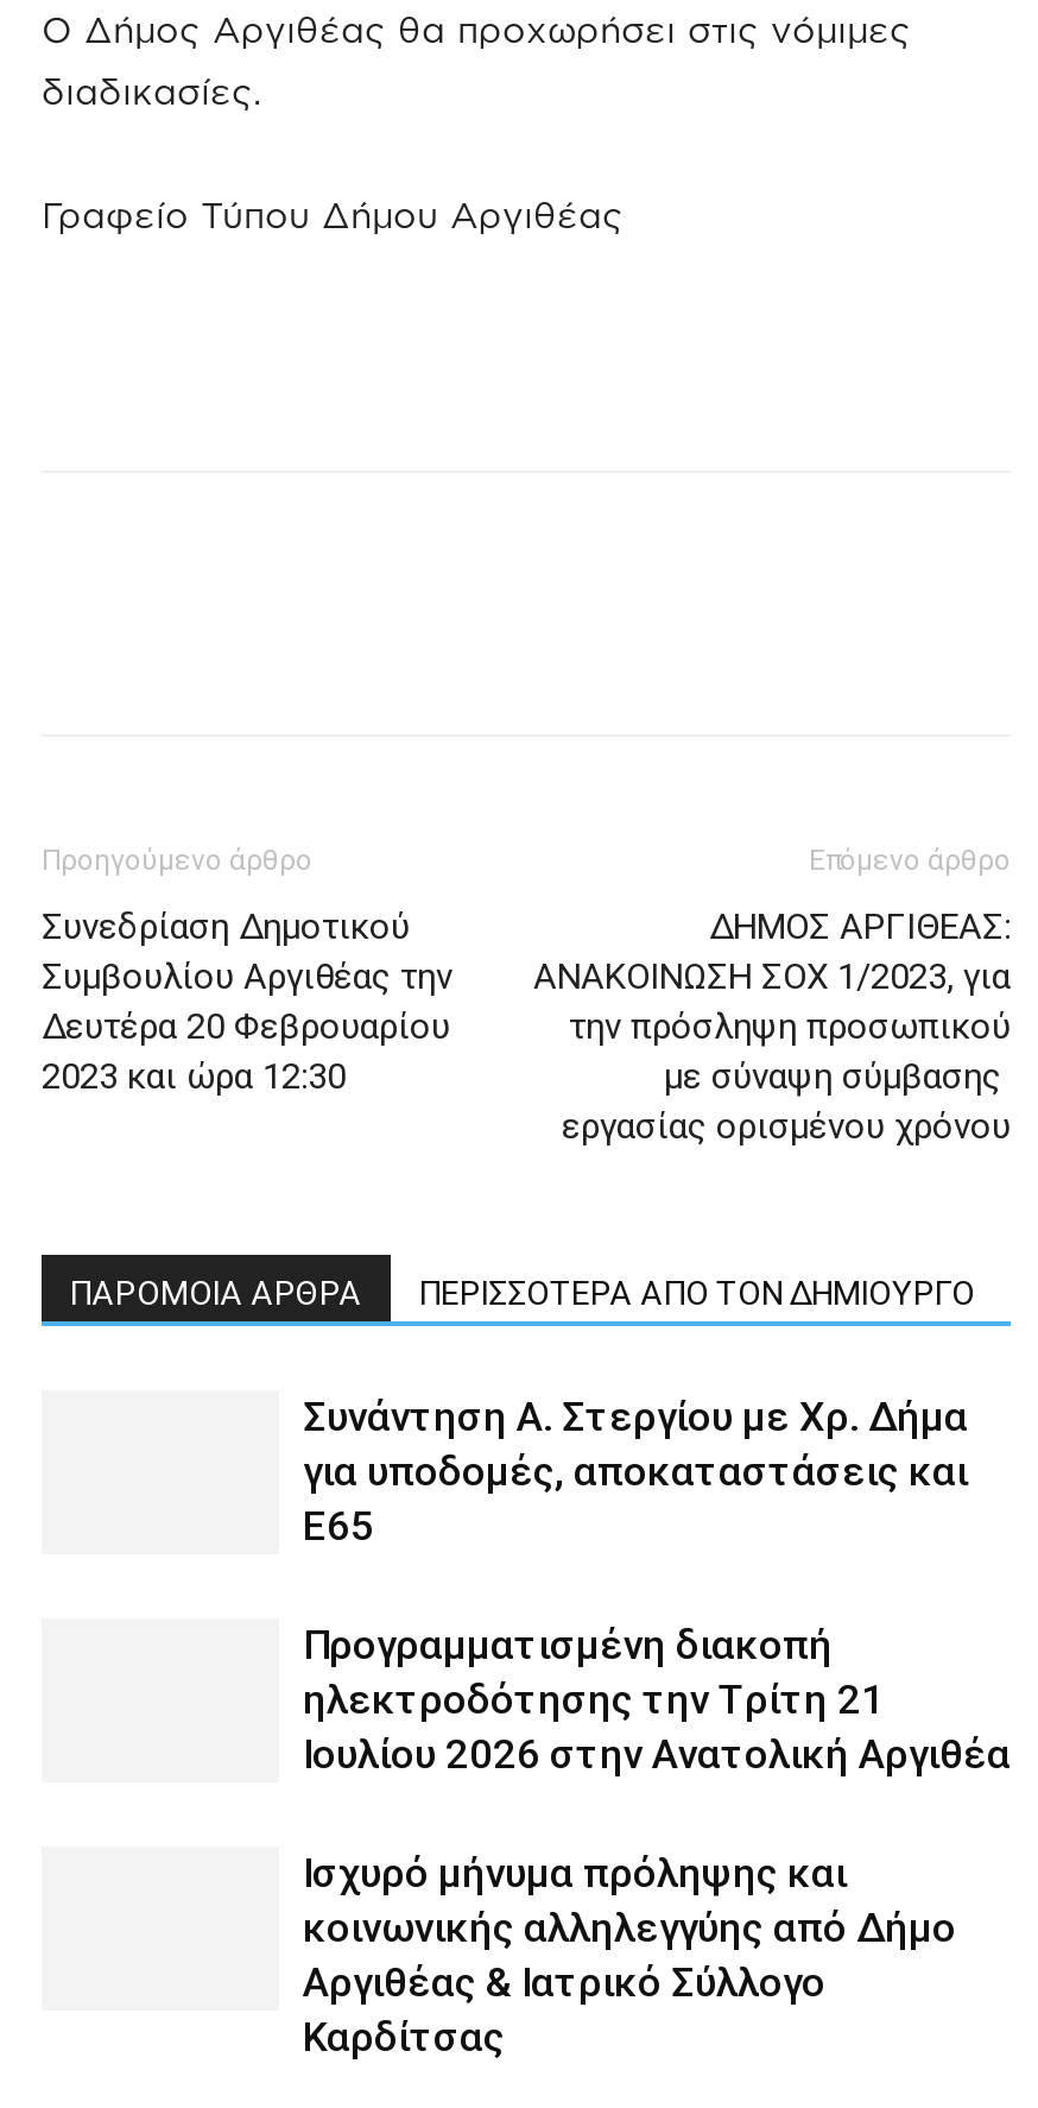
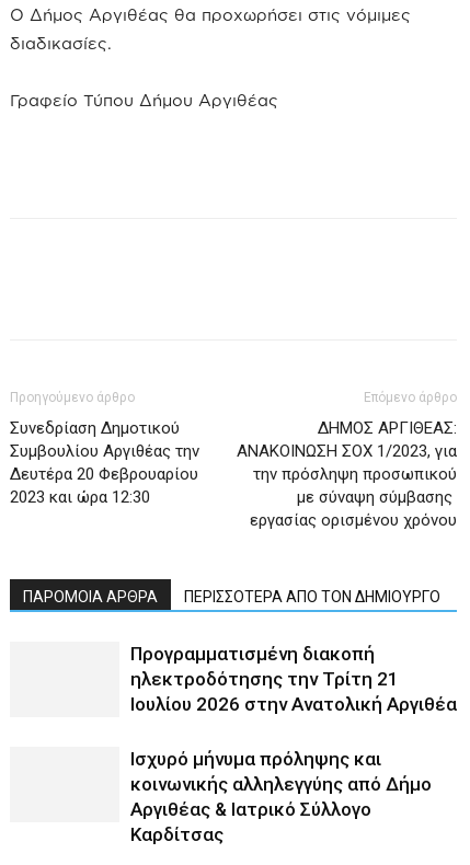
[303,1393,968,1550] Συνάντηση Α. Στεργίου με Χρ. Δήμα | για υποδομές, αποκαταστάσεις και | Ε65 -> none

